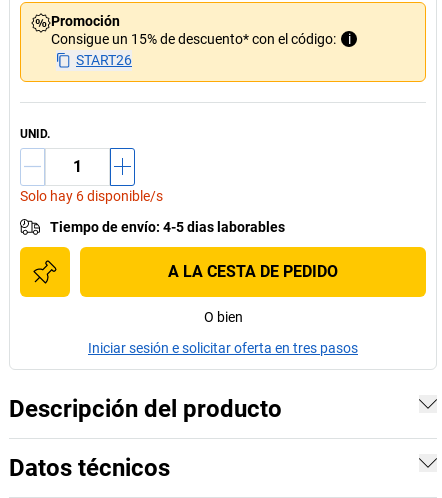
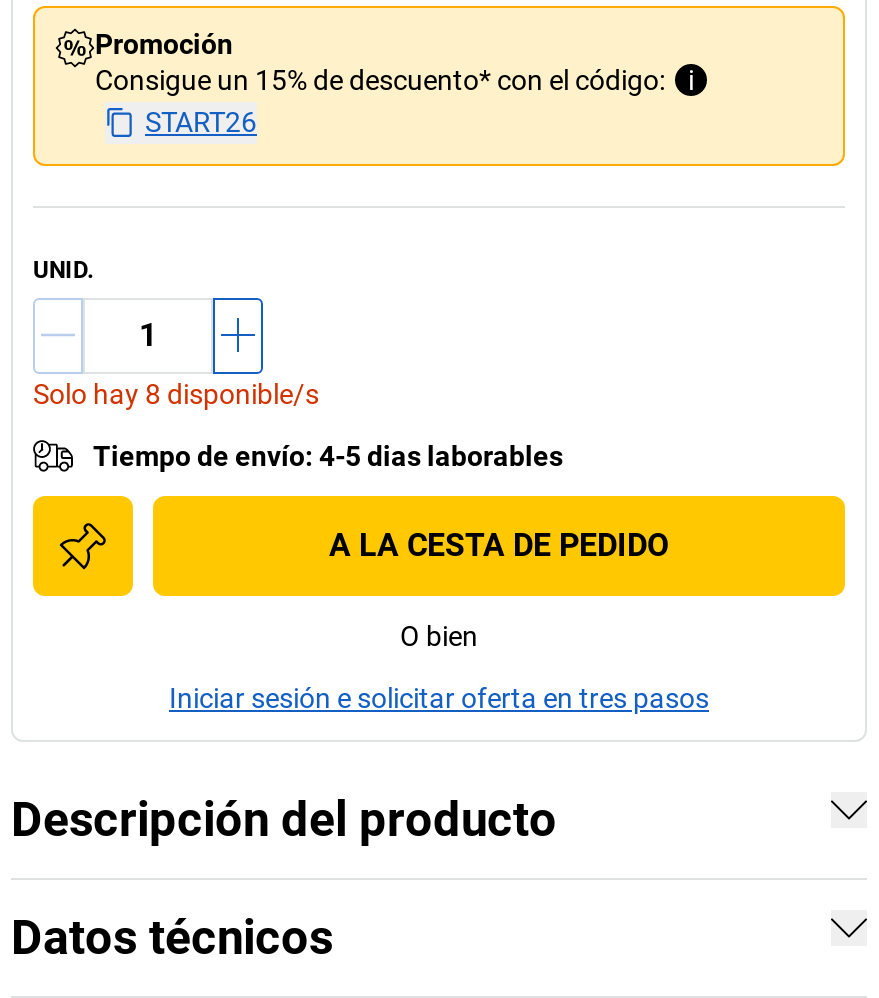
[20,187,163,203] Solo hay 6 disponible/s -> [33,377,319,409] Solo hay 8 disponible/s

